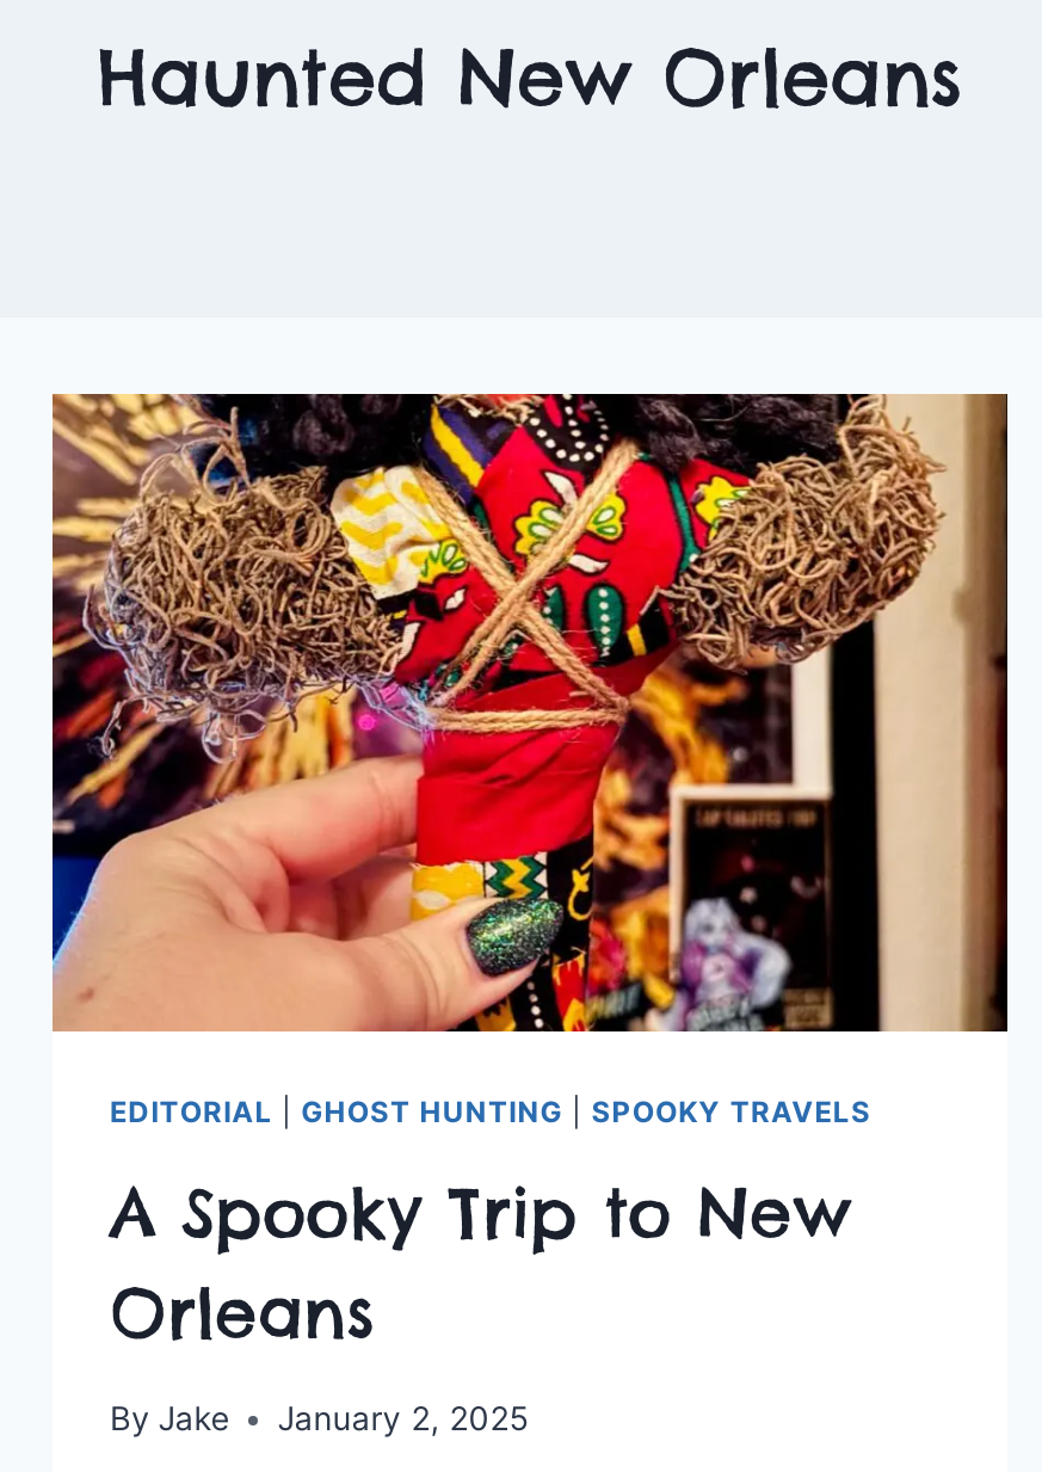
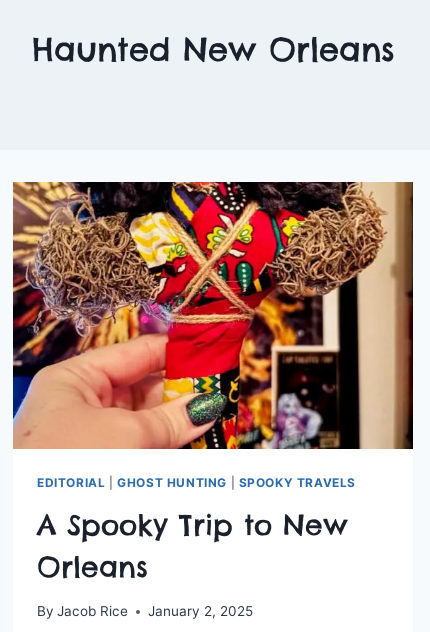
[110,1400,230,1438] By Jake -> [37,603,128,619] By Jacob Rice

